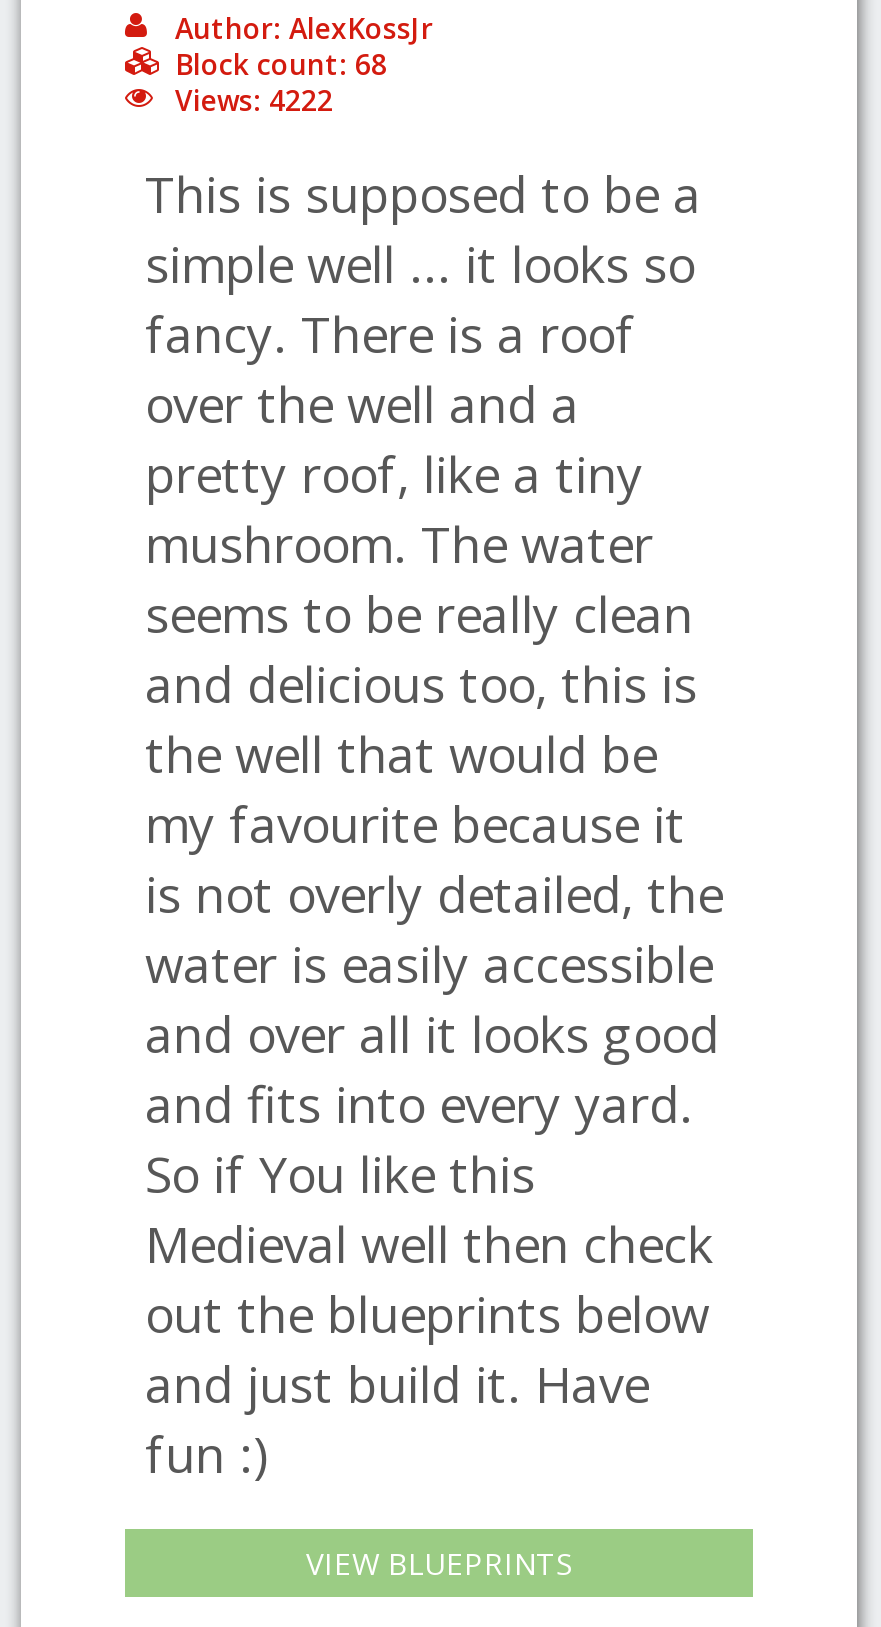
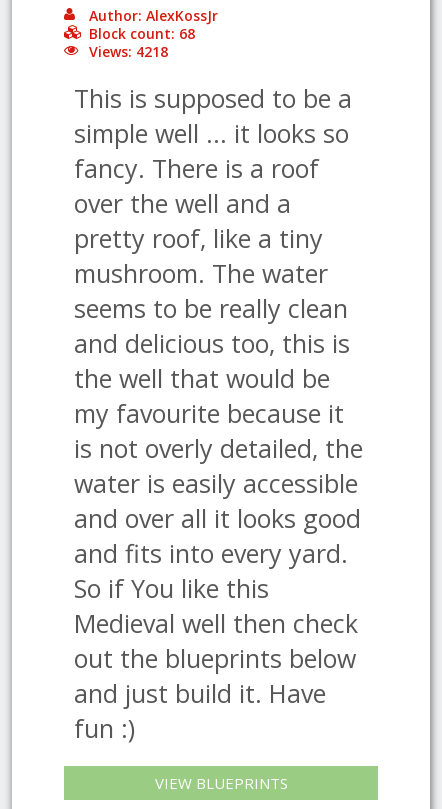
[175,81,333,119] Views: 4222 -> [89,42,168,61] Views: 4218

